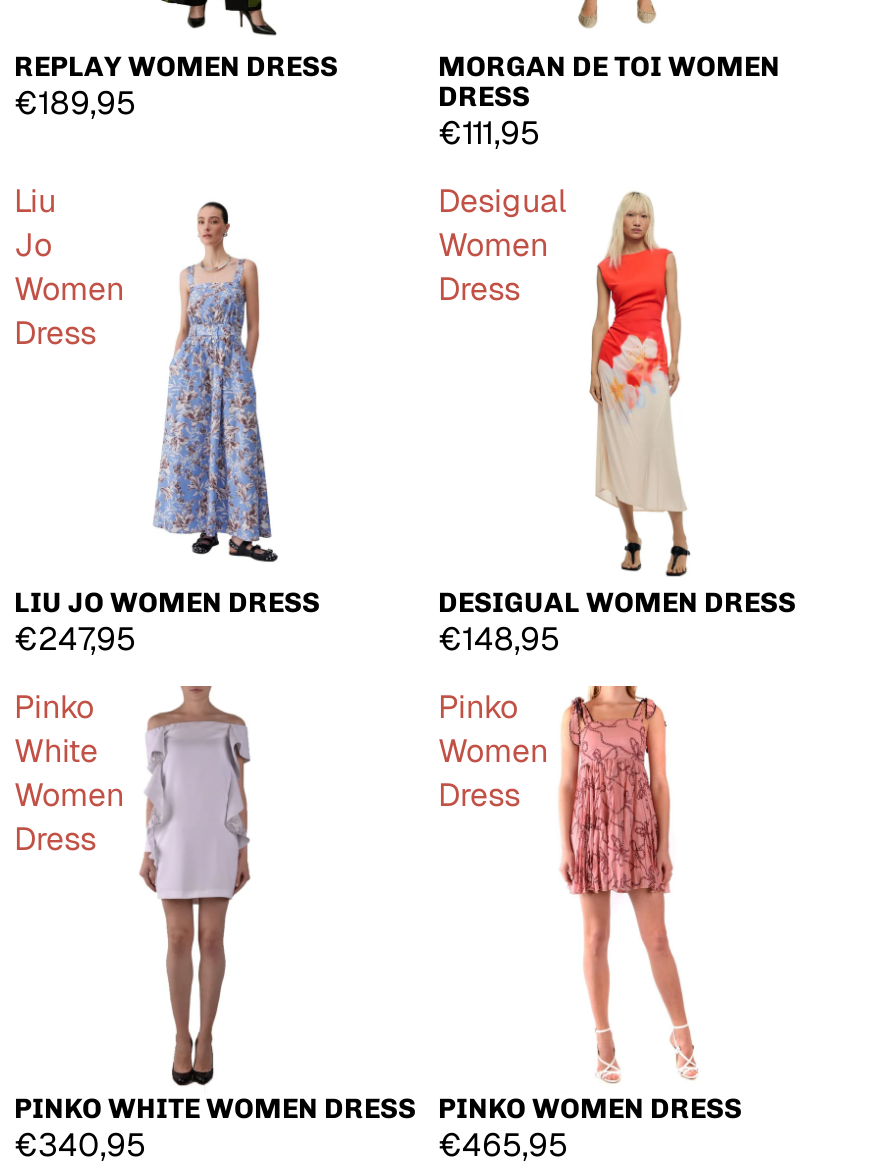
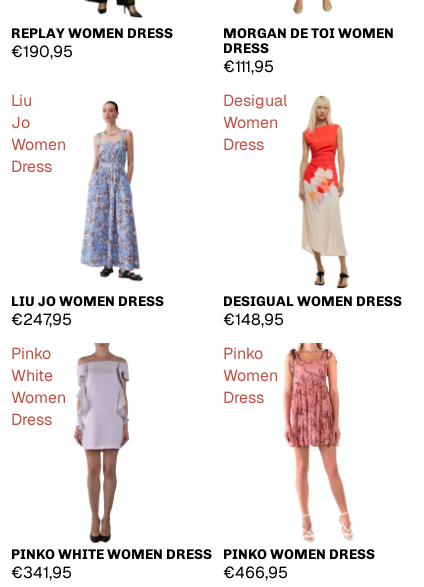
[14,82,136,124] €189,95 -> [11,41,73,62] €190,95
[14,1124,146,1166] €340,95 -> [11,562,72,583] €341,95
[438,1124,568,1166] €465,95 -> [223,562,288,583] €466,95

